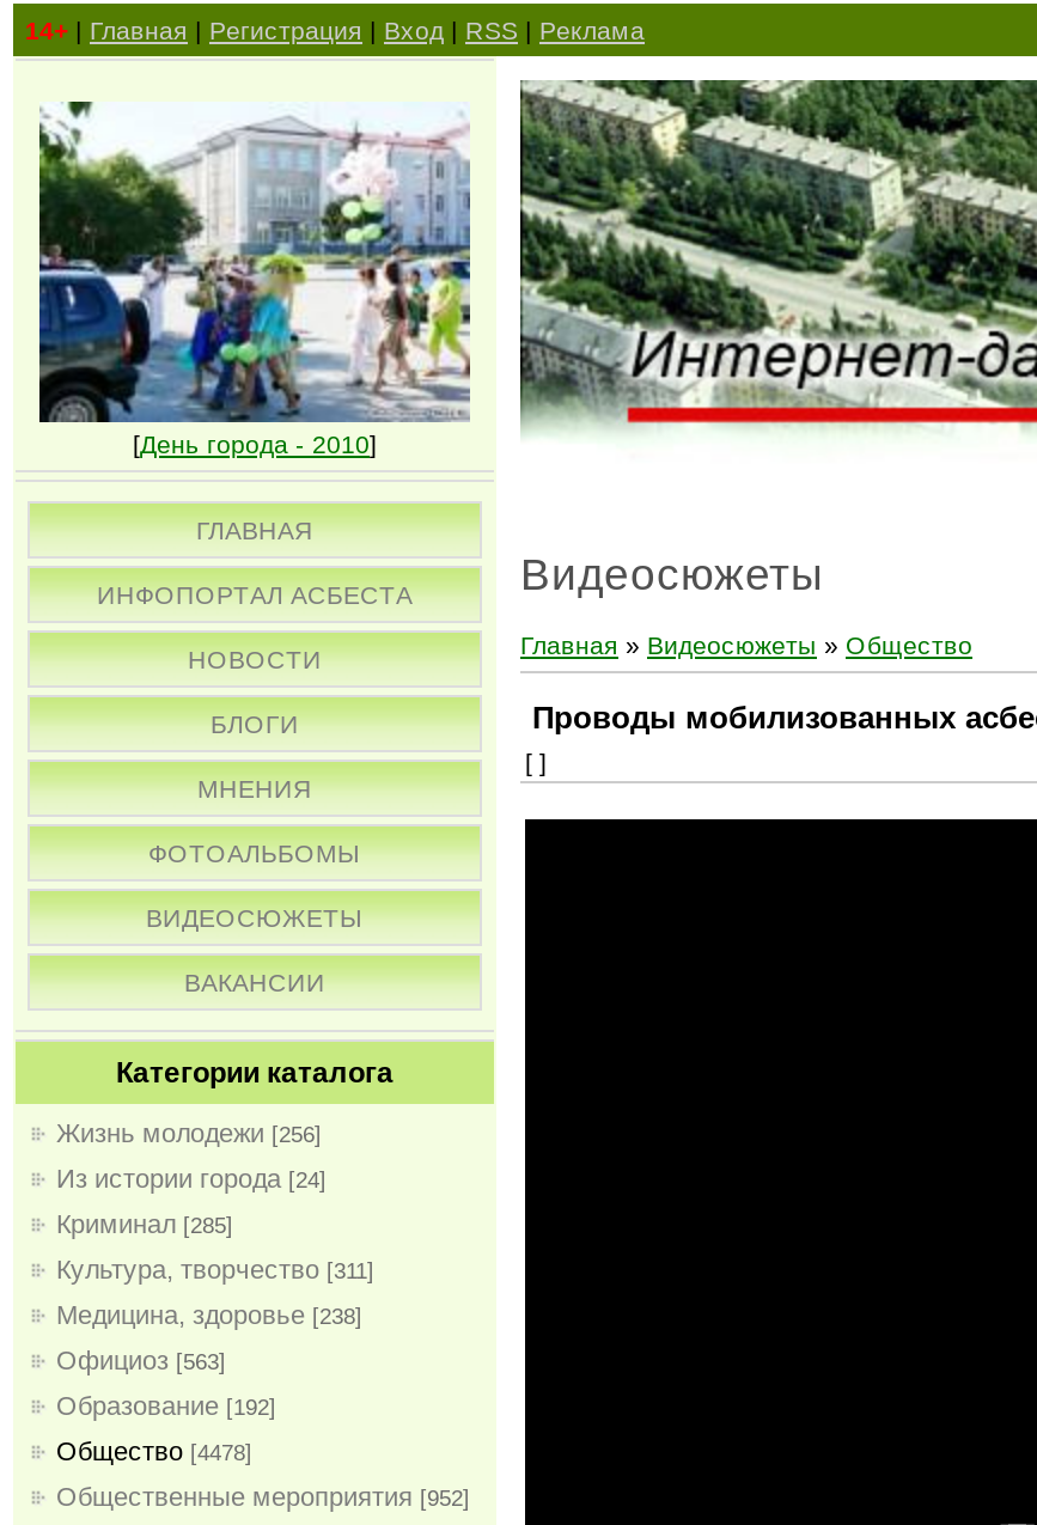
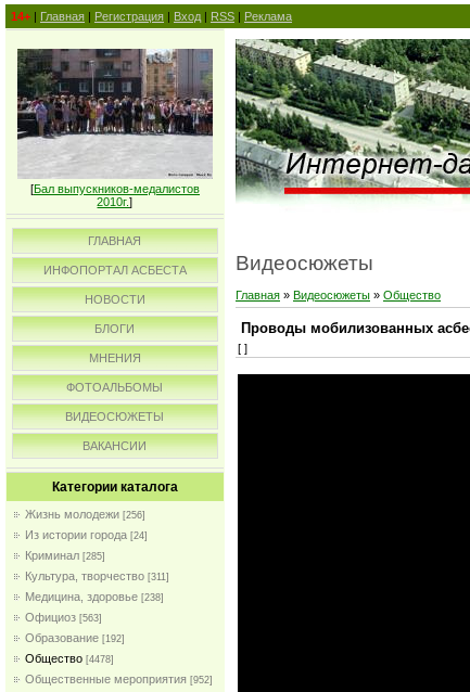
[37,102,472,458] [image] | [День города - 2010] -> [16,48,214,208] [image] | [Бал выпускников-медалистов | 2010г.]

